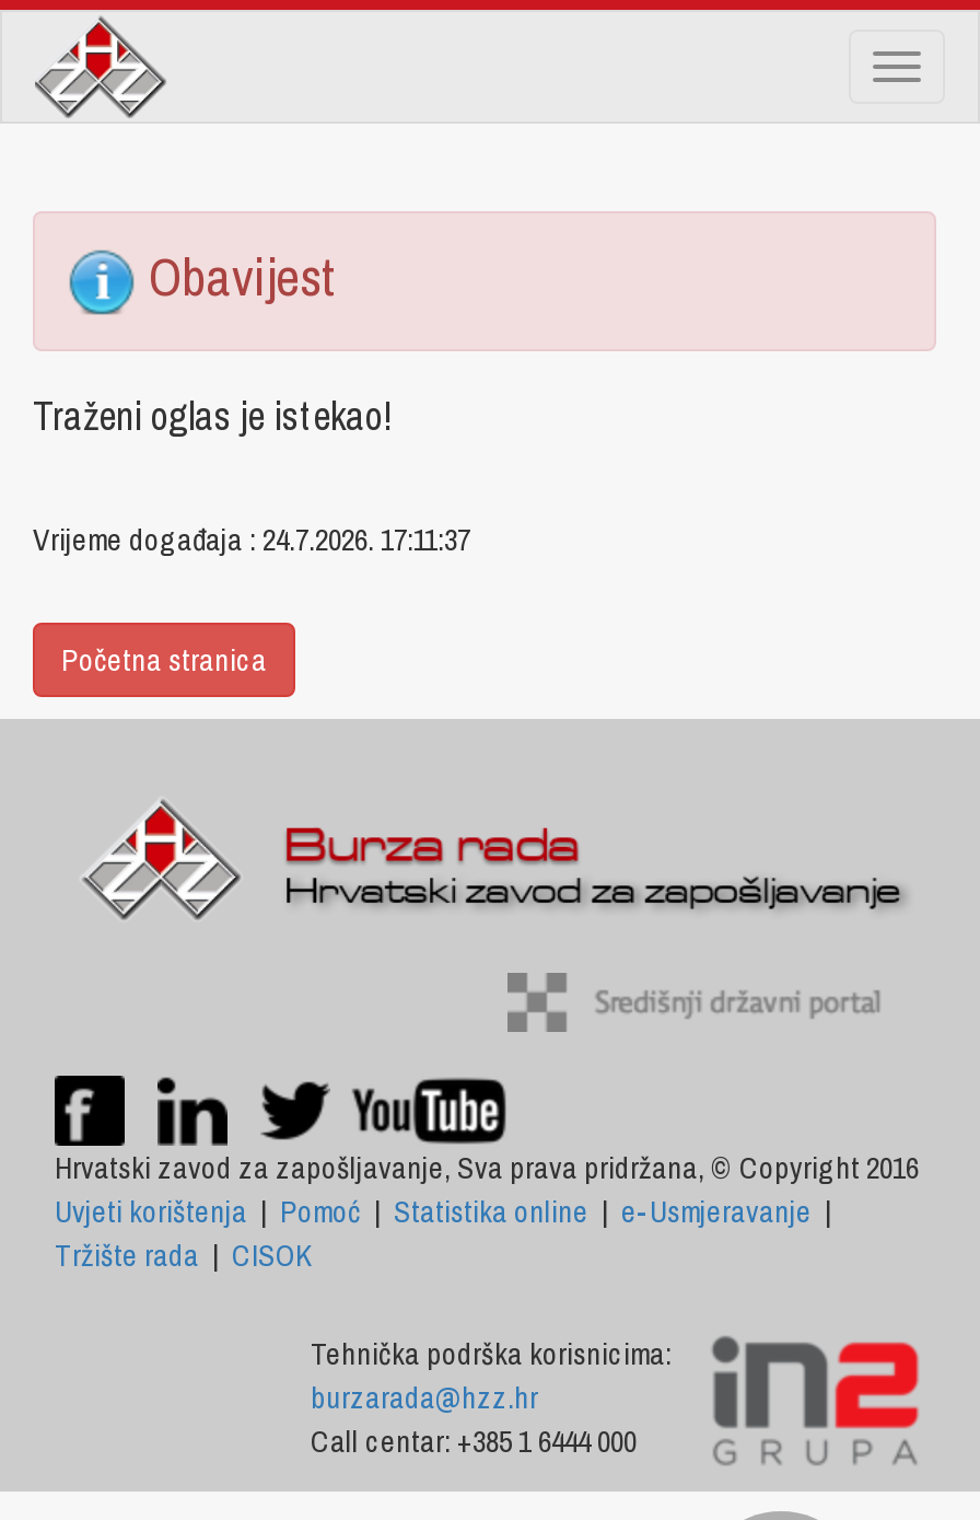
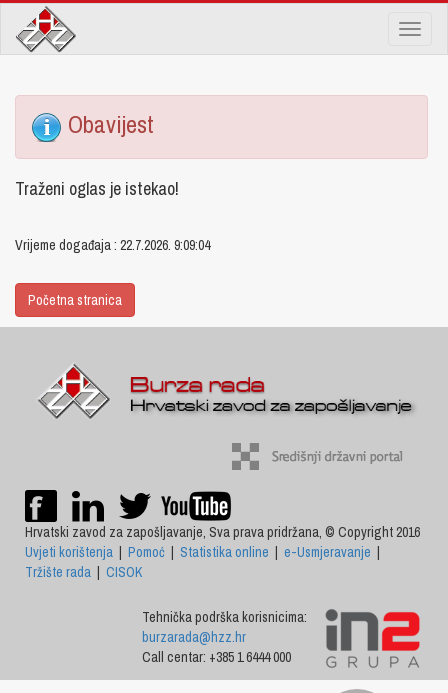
[33,520,470,559] Vrijeme događaja : 24.7.2026. 17:11:37 -> [15,236,210,254] Vrijeme događaja : 22.7.2026. 9:09:04

